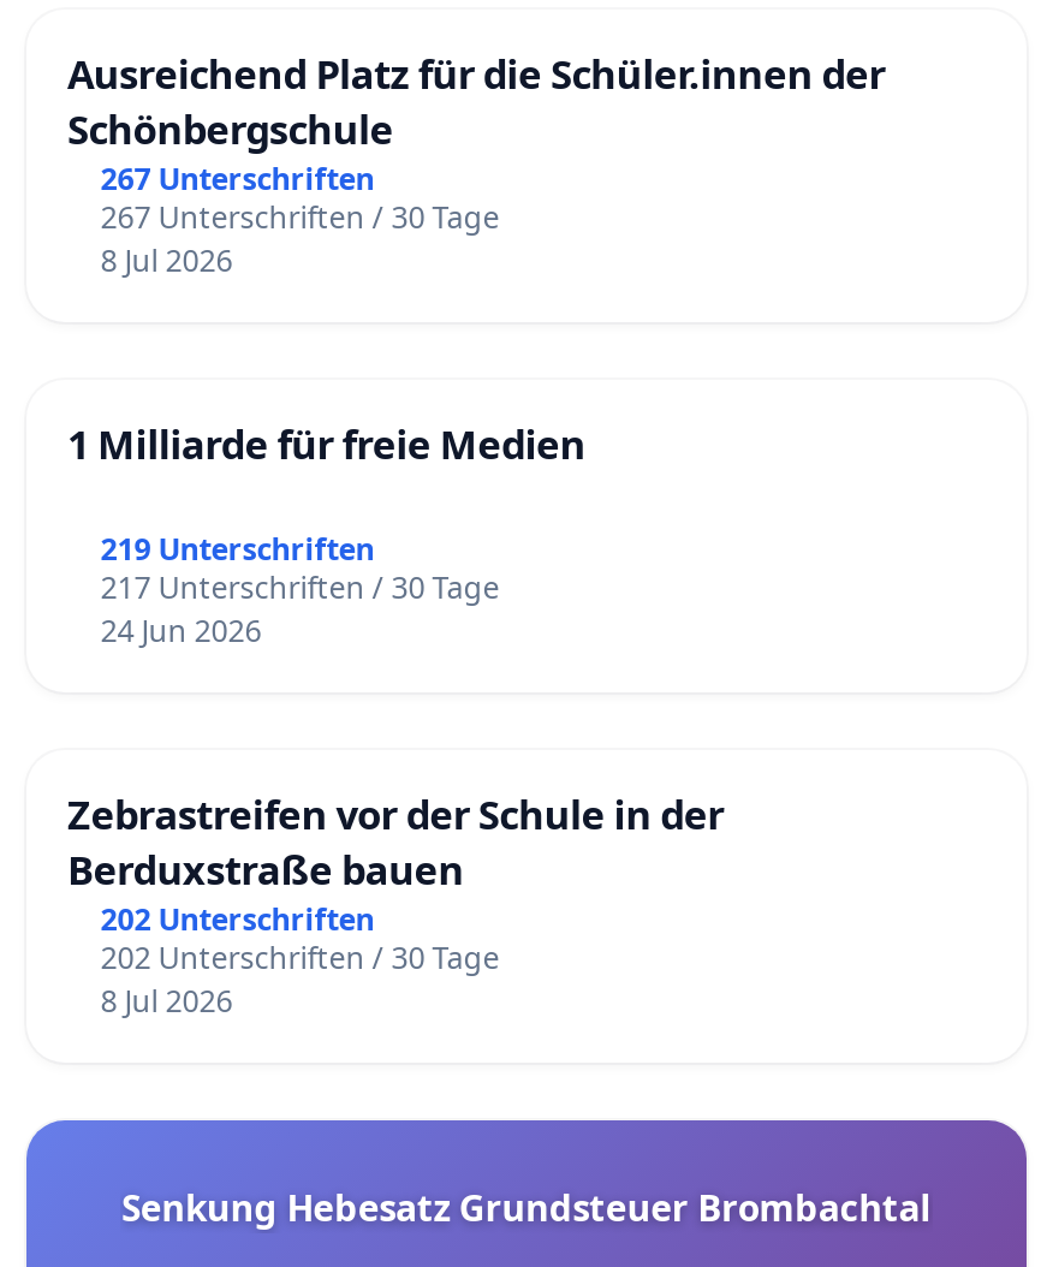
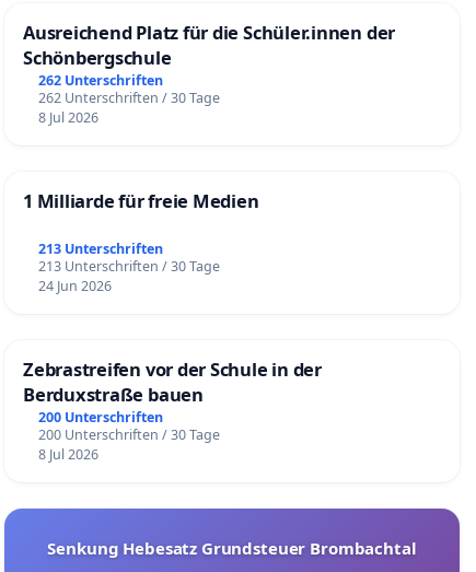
[100,159,375,200] 267 Unterschriften -> [38,71,163,90] 262 Unterschriften
[100,197,500,238] 267 Unterschriften / 30 Tage -> [38,89,220,107] 262 Unterschriften / 30 Tage
[100,529,375,570] 219 Unterschriften -> [38,239,163,258] 213 Unterschriften
[100,567,500,608] 217 Unterschriften / 30 Tage -> [38,257,220,276] 213 Unterschriften / 30 Tage
[100,899,375,940] 202 Unterschriften -> [38,408,163,426] 200 Unterschriften
[100,937,500,978] 202 Unterschriften / 30 Tage -> [38,425,220,444] 200 Unterschriften / 30 Tage

